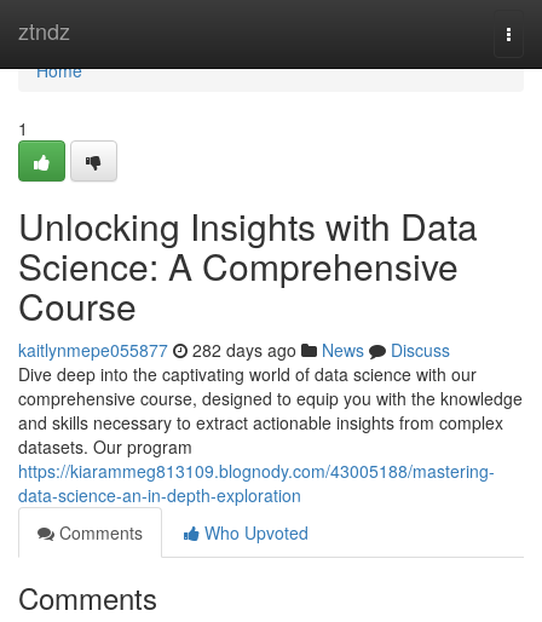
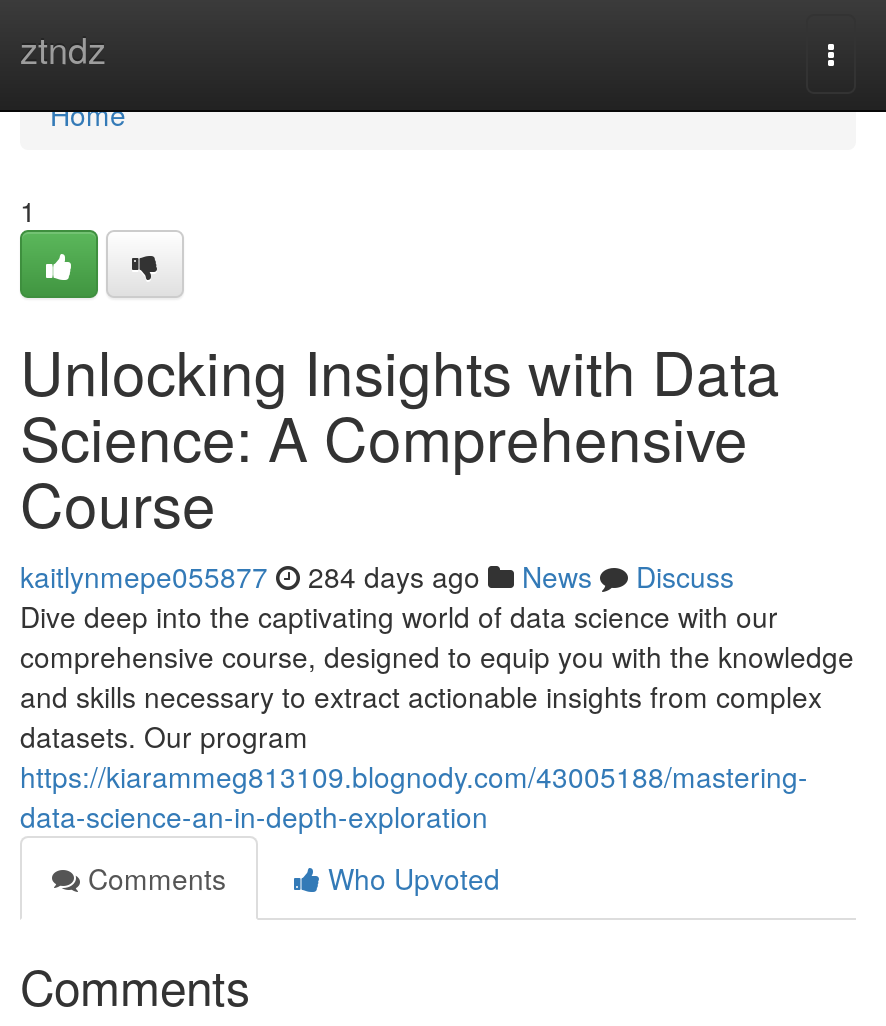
[18,338,450,362] kaitlynmepe055877 282 days ago News Discuss -> [20,556,734,596] kaitlynmepe055877 284 days ago News Discuss

